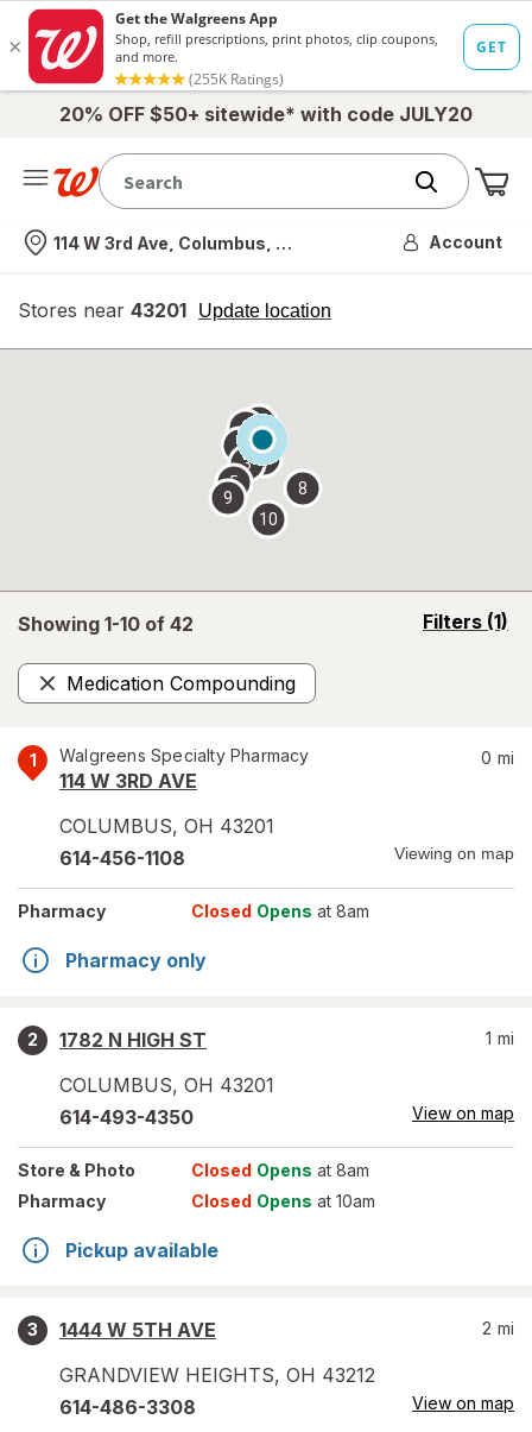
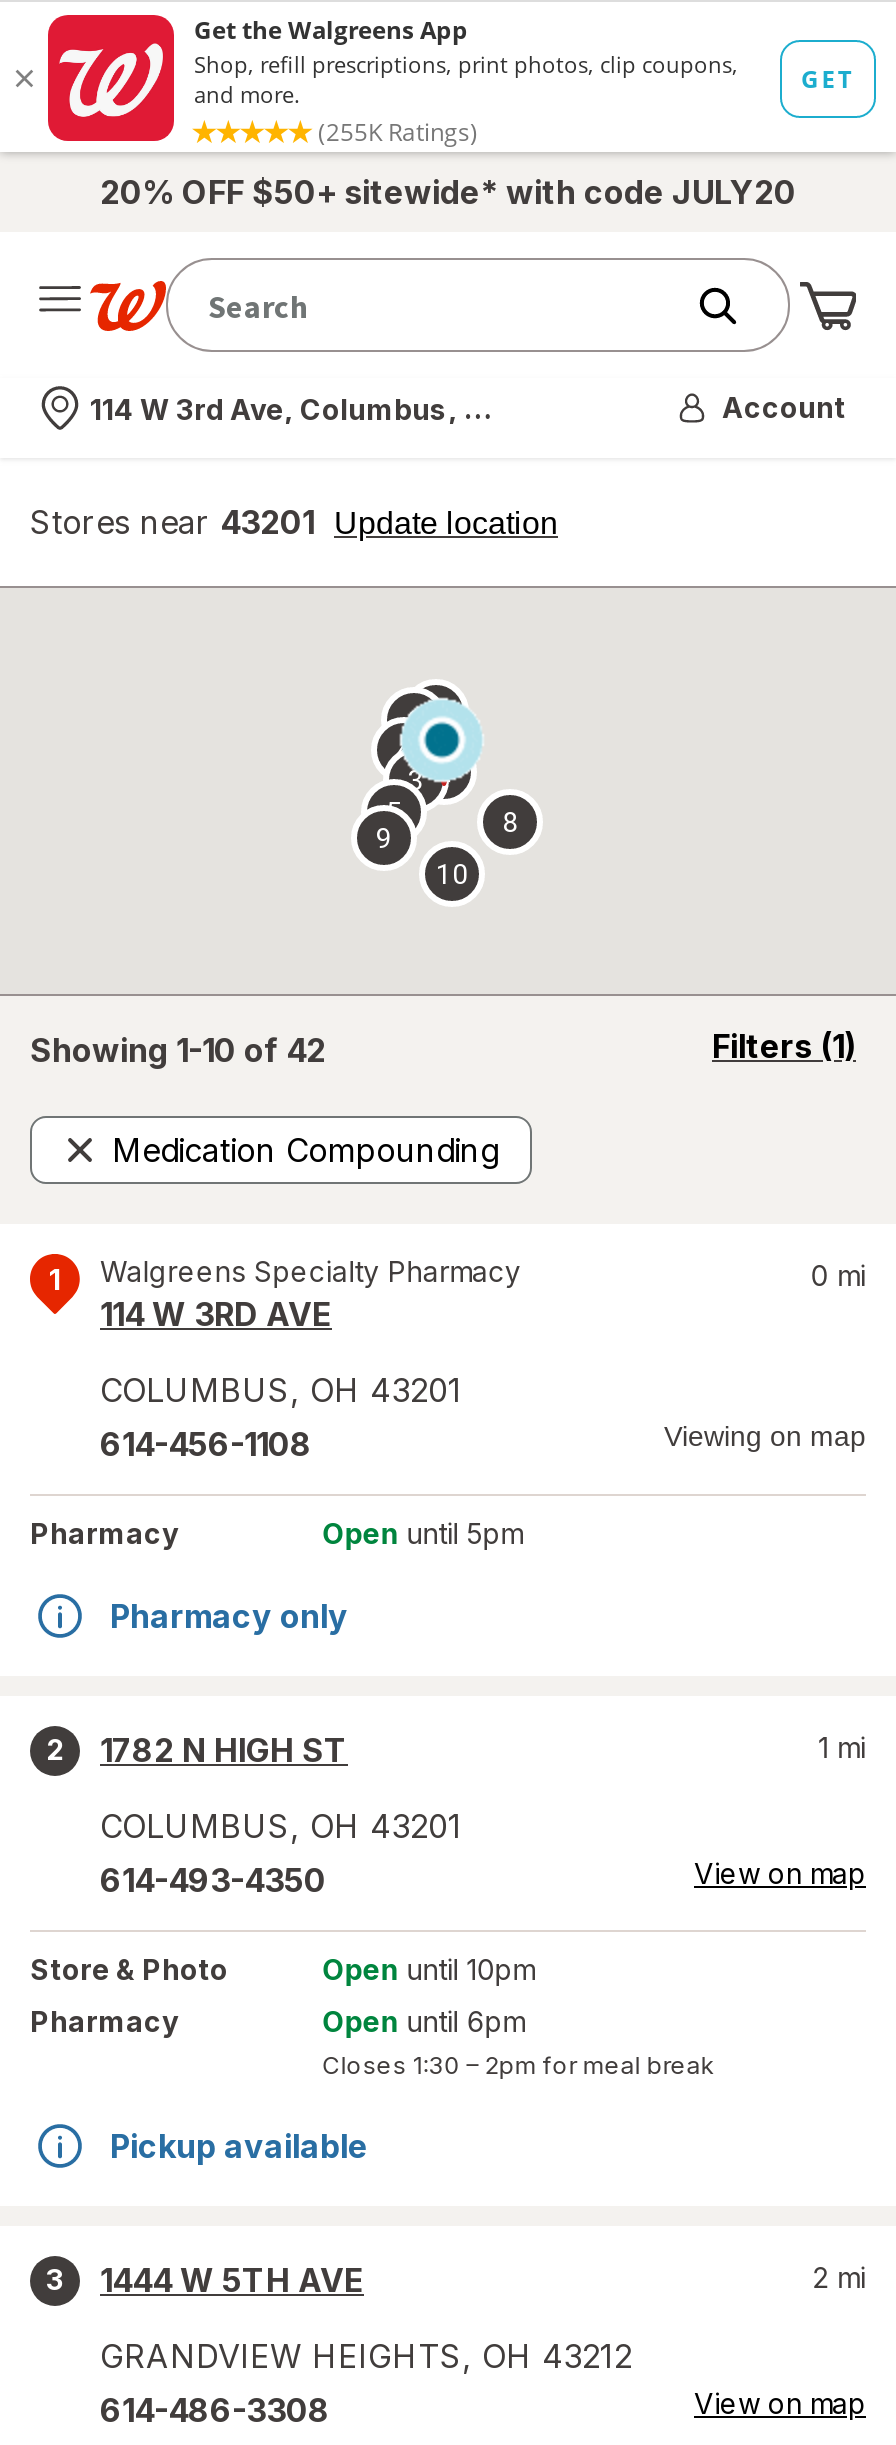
[192,901,370,921] Closed Opens at 8am -> [323,1516,523,1550] Open until 5pm
[192,1160,370,1180] Closed Opens at 8am -> [323,1952,535,1986] Open until 10pm
[192,1191,376,1211] Closed Opens at 10am -> [323,2004,715,2080] Open until 6pm | Closes 1:30 – 2pm for meal break

